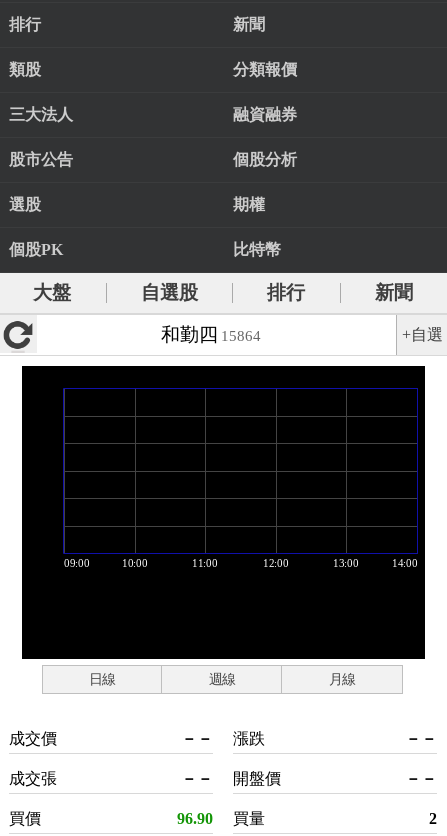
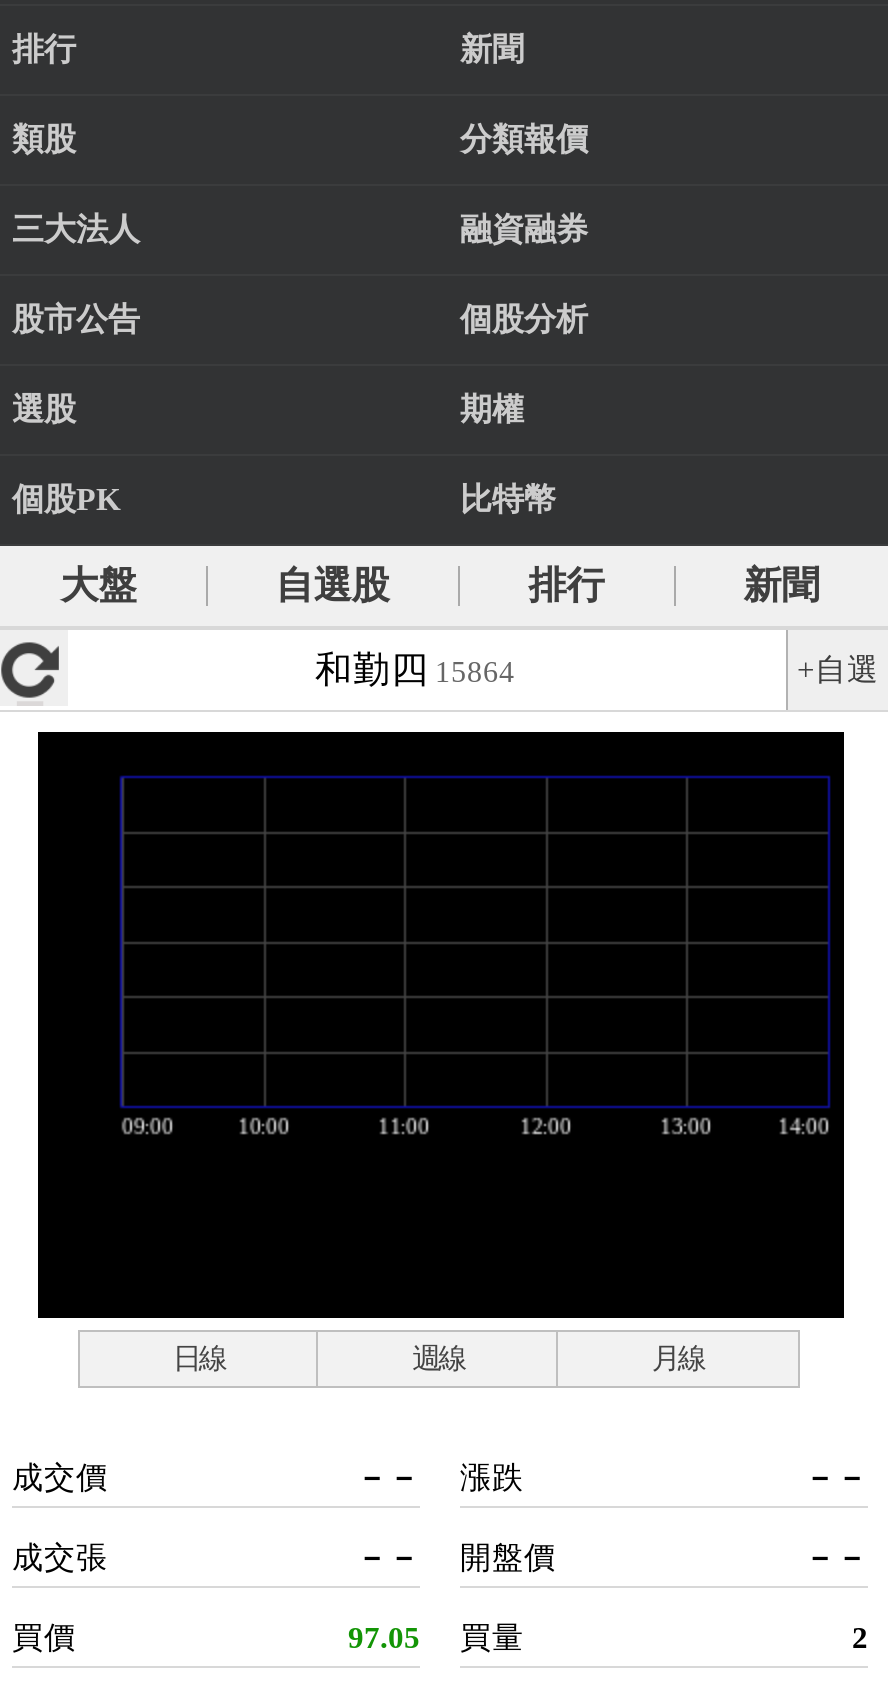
[177,810,265,827] 96.90 買量 -> [348,1620,524,1654] 97.05 買量

